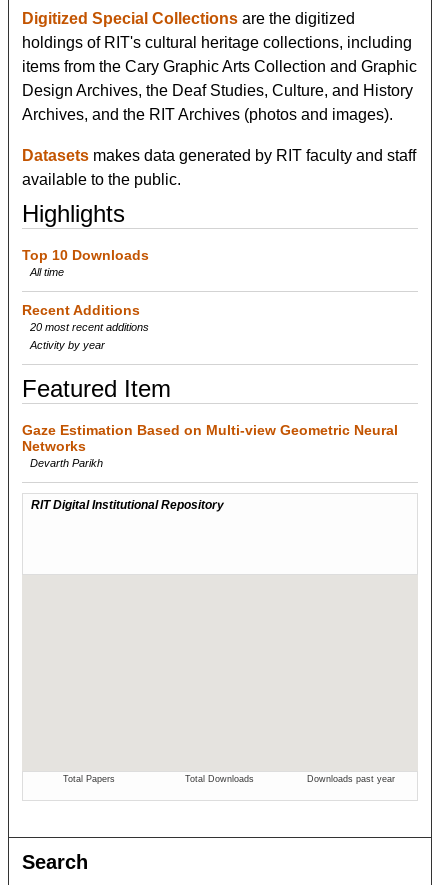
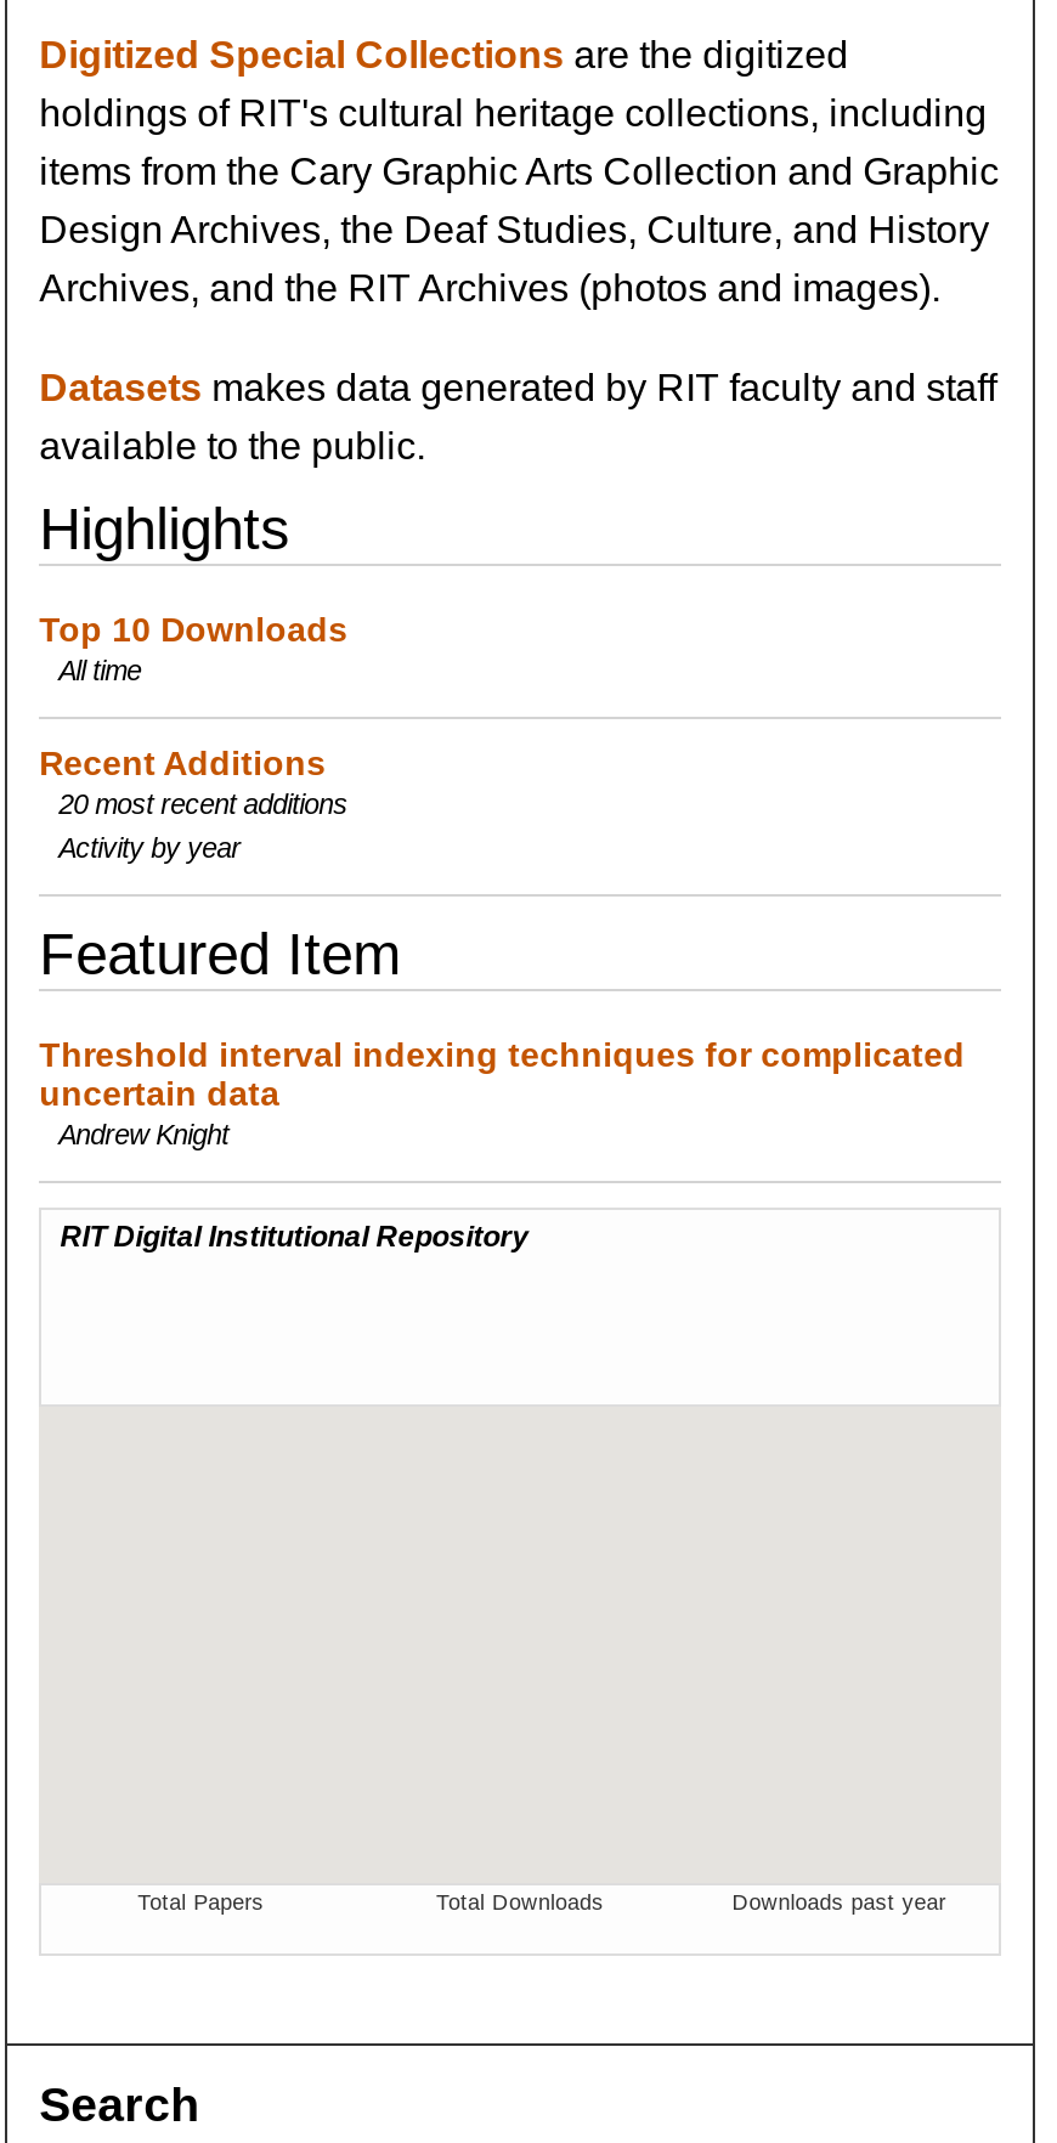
[22,422,398,469] Gaze Estimation Based on Multi-view Geometric Neural | Networks | Devarth Parikh -> [39,1035,965,1149] Threshold interval indexing techniques for complicated | uncertain data | Andrew Knight

